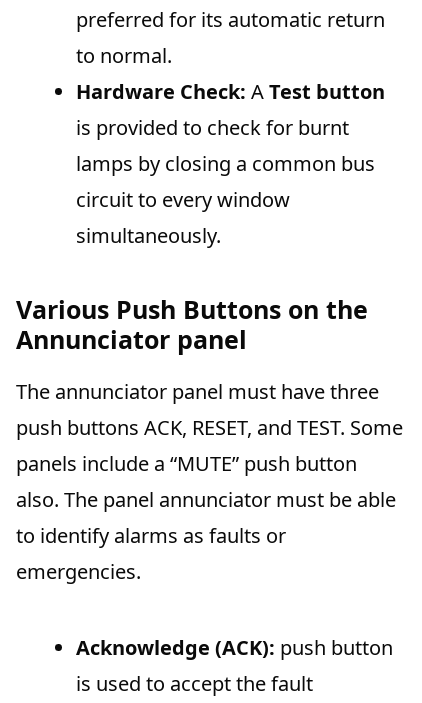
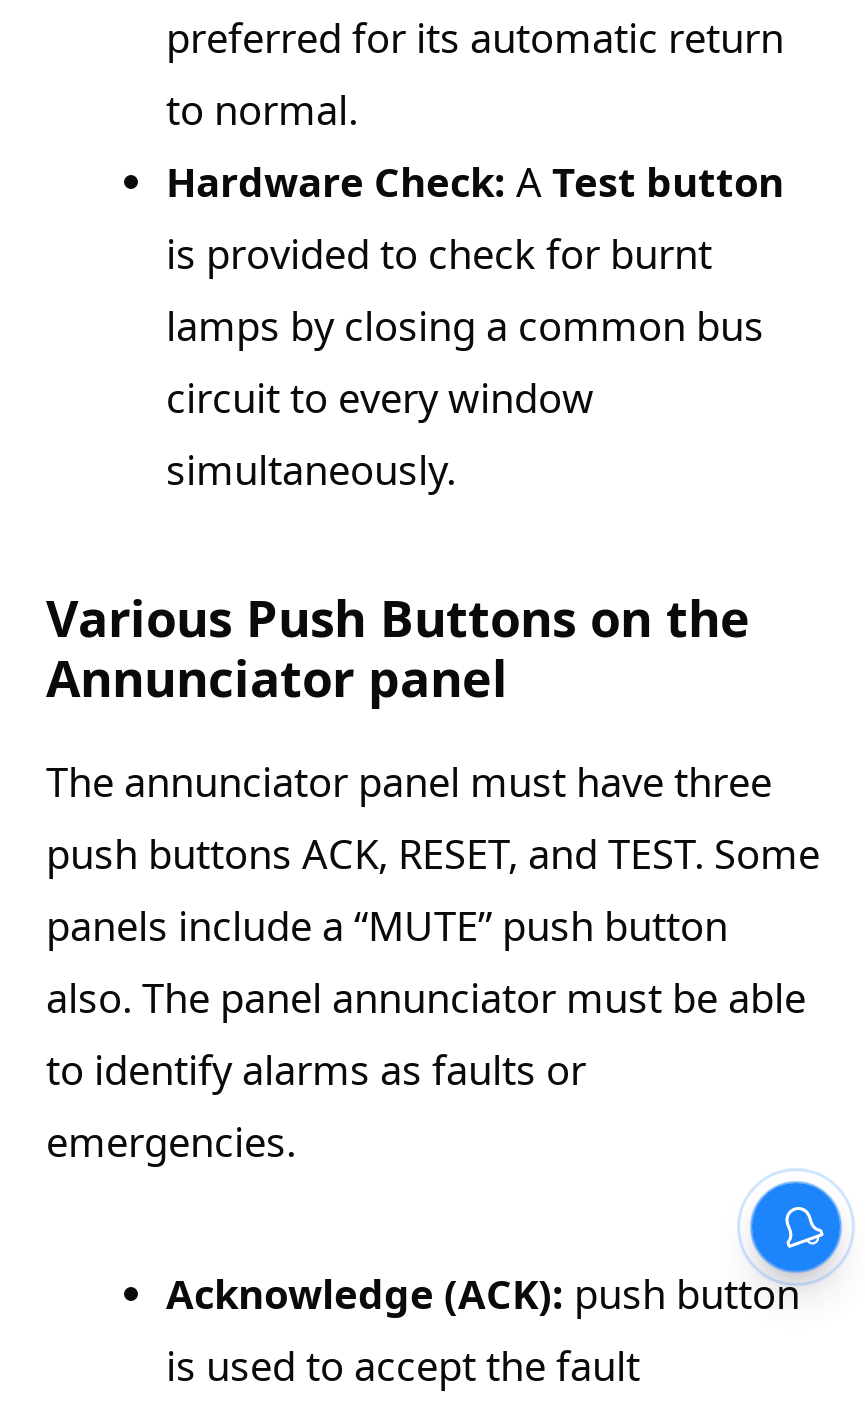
none -> [738,1169,854,1287] [image]

